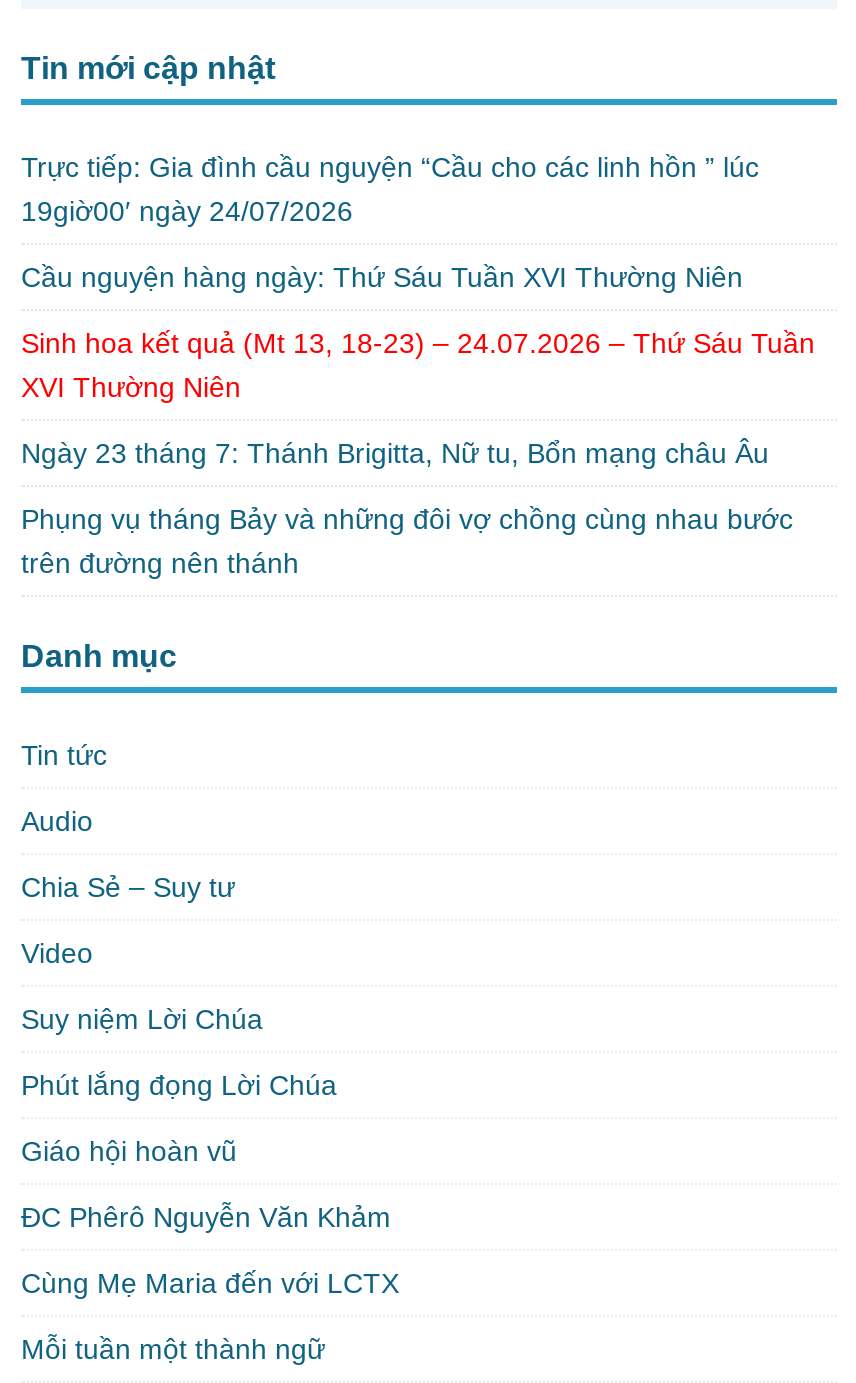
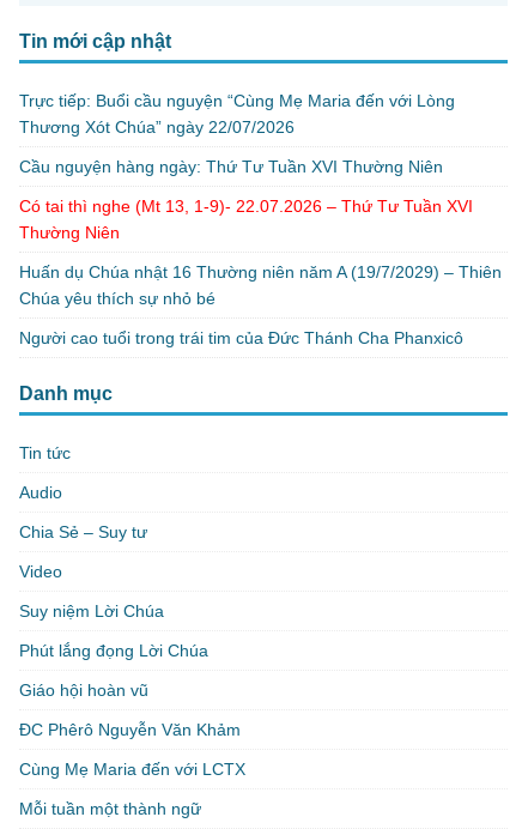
[21,152,759,228] Trực tiếp: Gia đình cầu nguyện “Cầu cho các linh hồn ” lúc | 19giờ00′ ngày 24/07/2026 -> [19,92,455,137] Trực tiếp: Buổi cầu nguyện “Cùng Mẹ Maria đến với Lòng | Thương Xót Chúa” ngày 22/07/2026
[21,262,743,294] Cầu nguyện hàng ngày: Thứ Sáu Tuần XVI Thường Niên -> [19,157,443,177] Cầu nguyện hàng ngày: Thứ Tư Tuần XVI Thường Niên
[21,328,815,404] Sinh hoa kết quả (Mt 13, 18-23) – 24.07.2026 – Thứ Sáu Tuần | XVI Thường Niên -> [19,197,473,242] Có tai thì nghe (Mt 13, 1-9)- 22.07.2026 – Thứ Tư Tuần XVI | Thường Niên
[21,438,769,470] Ngày 23 tháng 7: Thánh Brigitta, Nữ tu, Bổn mạng châu Âu -> [19,263,502,308] Huấn dụ Chúa nhật 16 Thường niên năm A (19/7/2029) – Thiên | Chúa yêu thích sự nhỏ bé
[21,504,793,580] Phụng vụ tháng Bảy và những đôi vợ chồng cùng nhau bước | trên đường nên thánh -> [19,329,463,348] Người cao tuổi trong trái tim của Đức Thánh Cha Phanxicô

